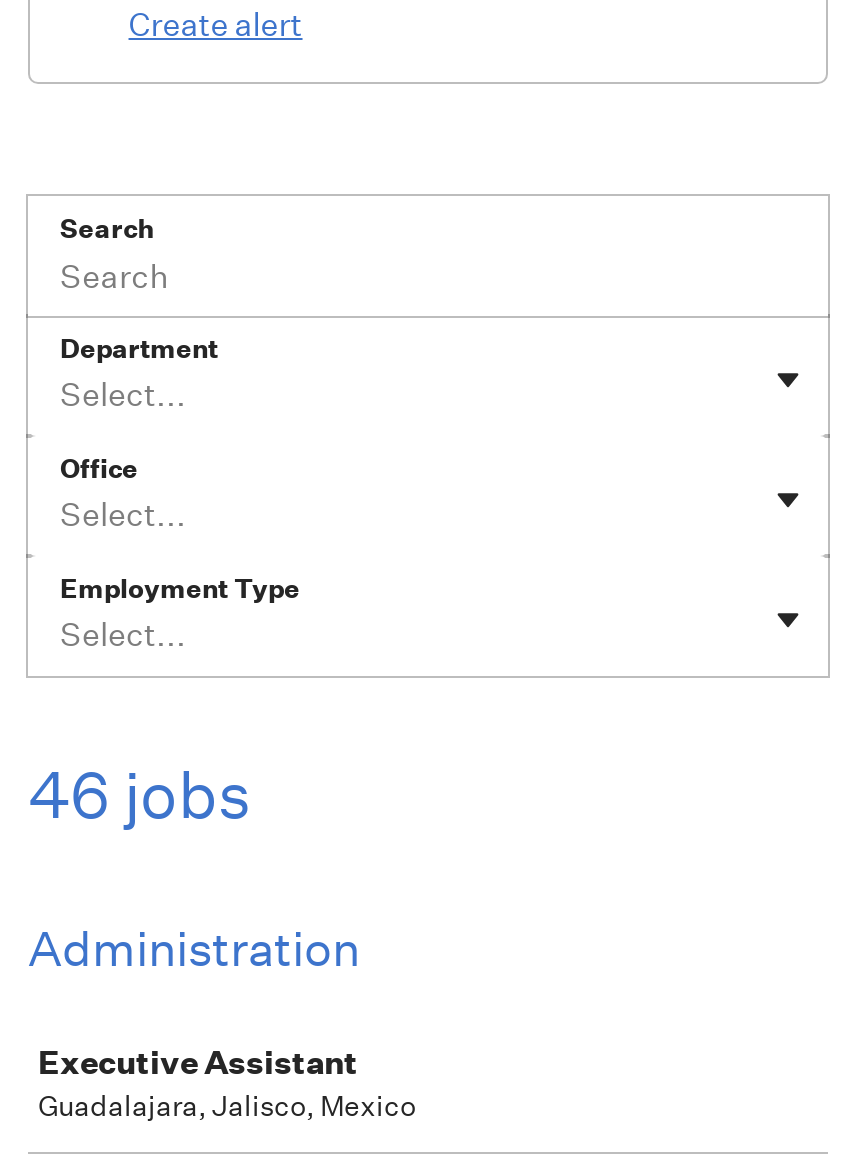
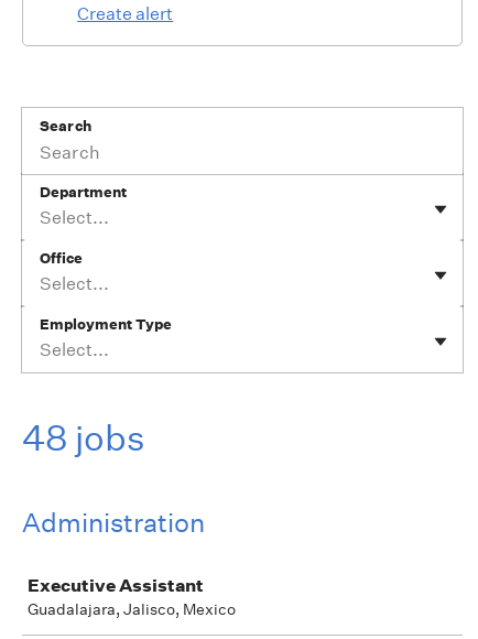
[28,756,252,834] 46 jobs -> [22,416,145,459] 48 jobs

